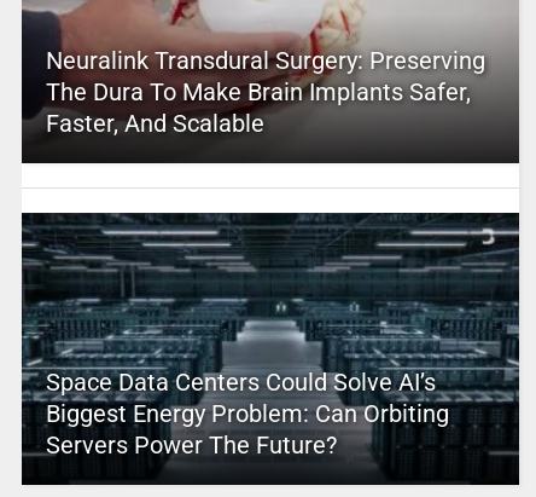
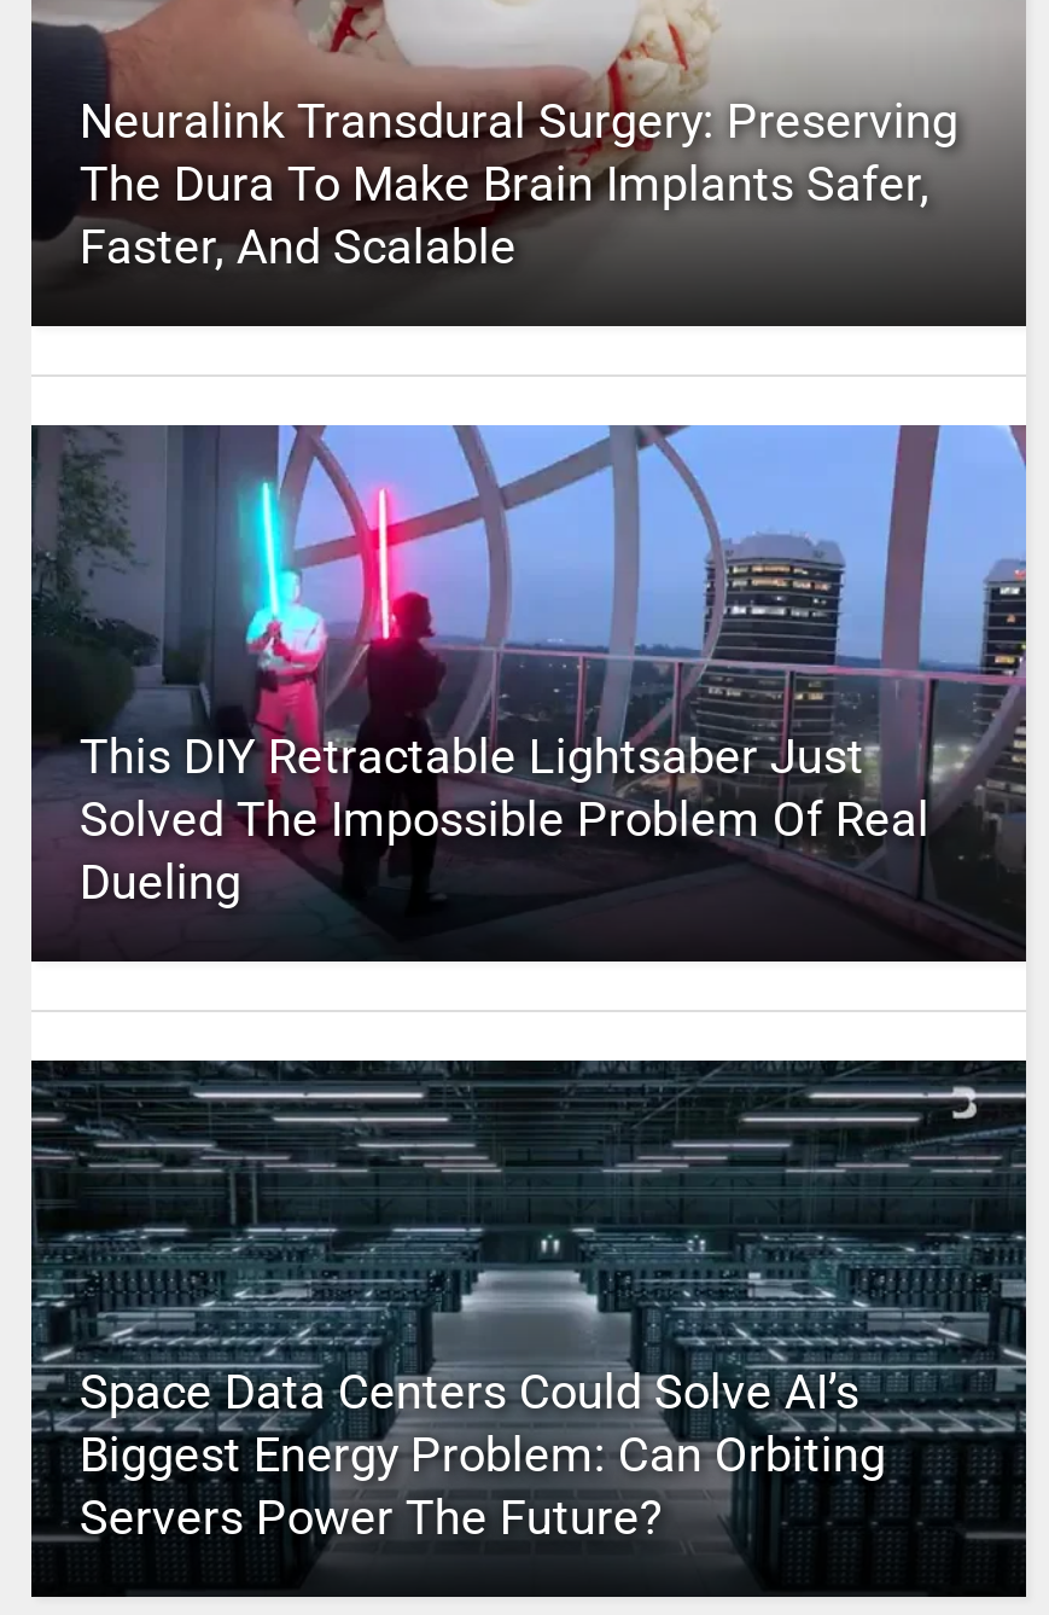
none -> [31,423,1026,935] [image] | This DIY Retractable Lightsaber Just | Solved The Impossible Problem Of Real | Dueling

